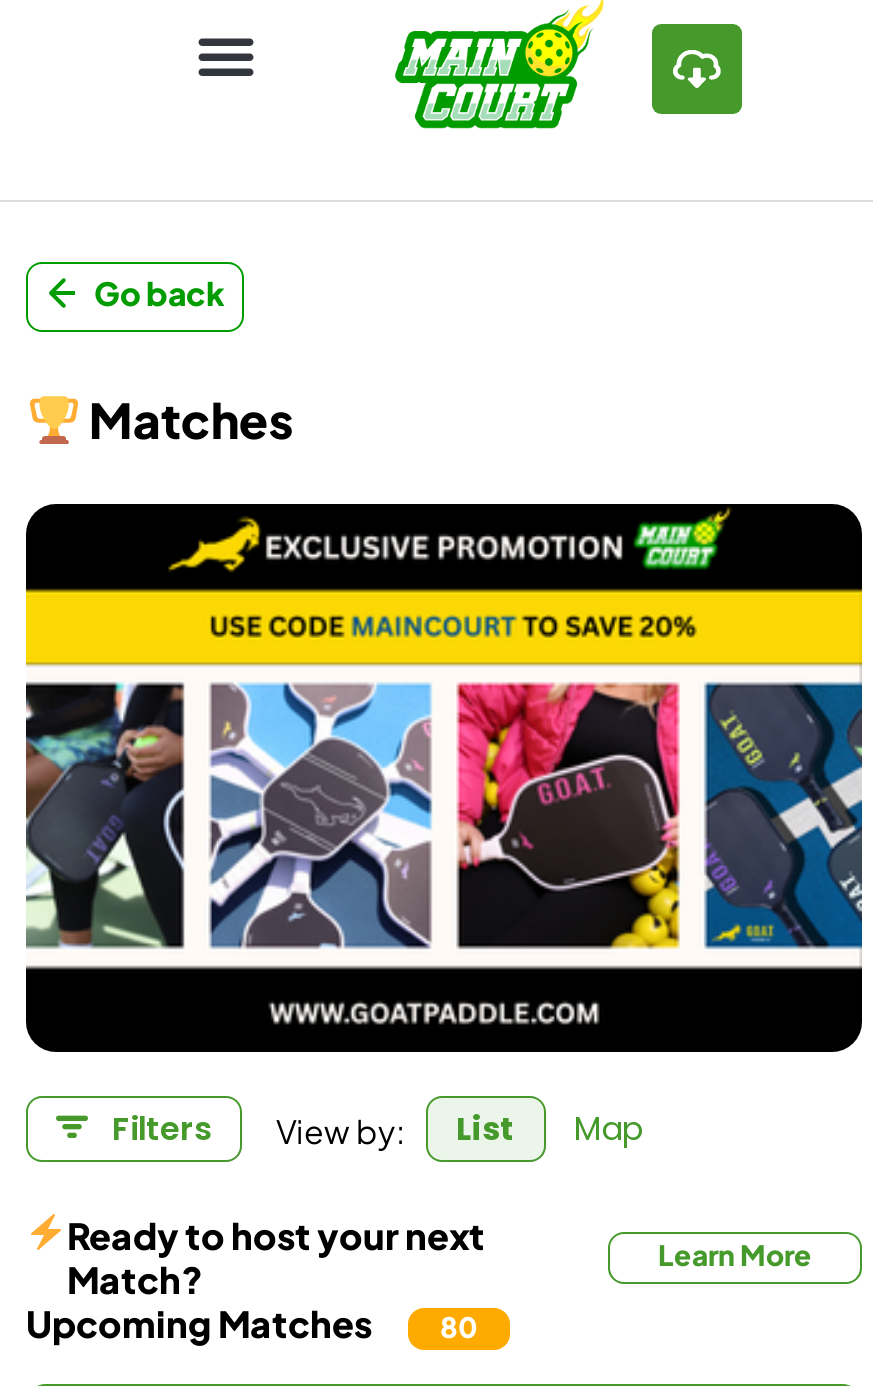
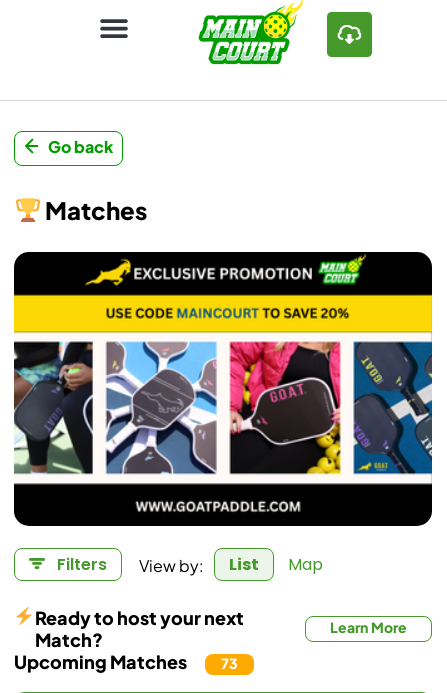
[26,1301,478,1347] Upcoming Matches 80 -> [14,650,238,673] Upcoming Matches 73

